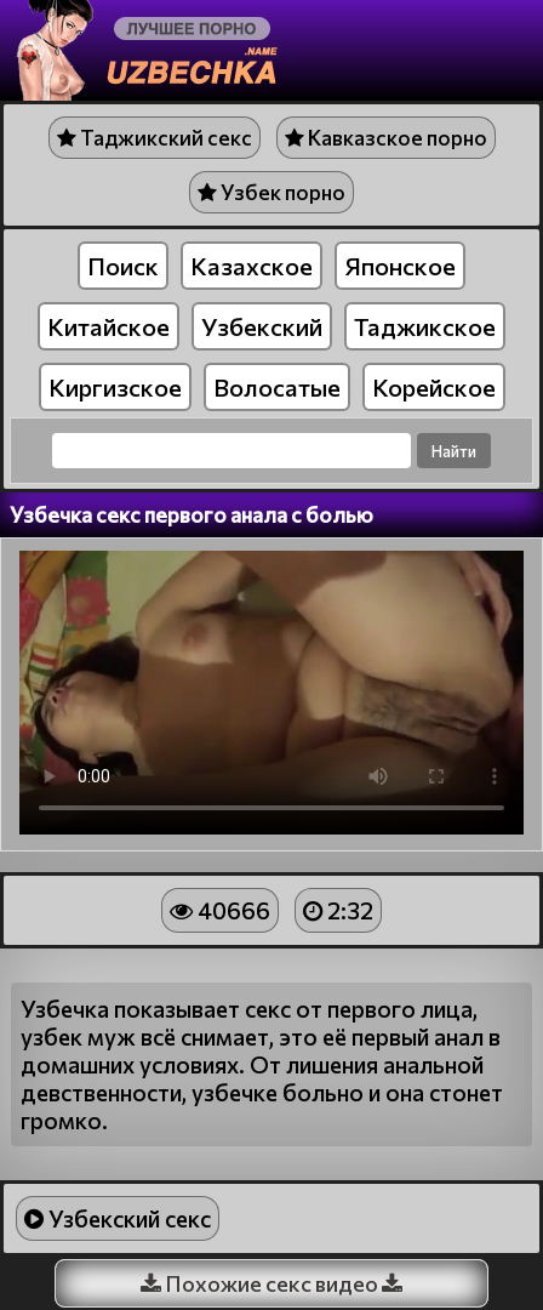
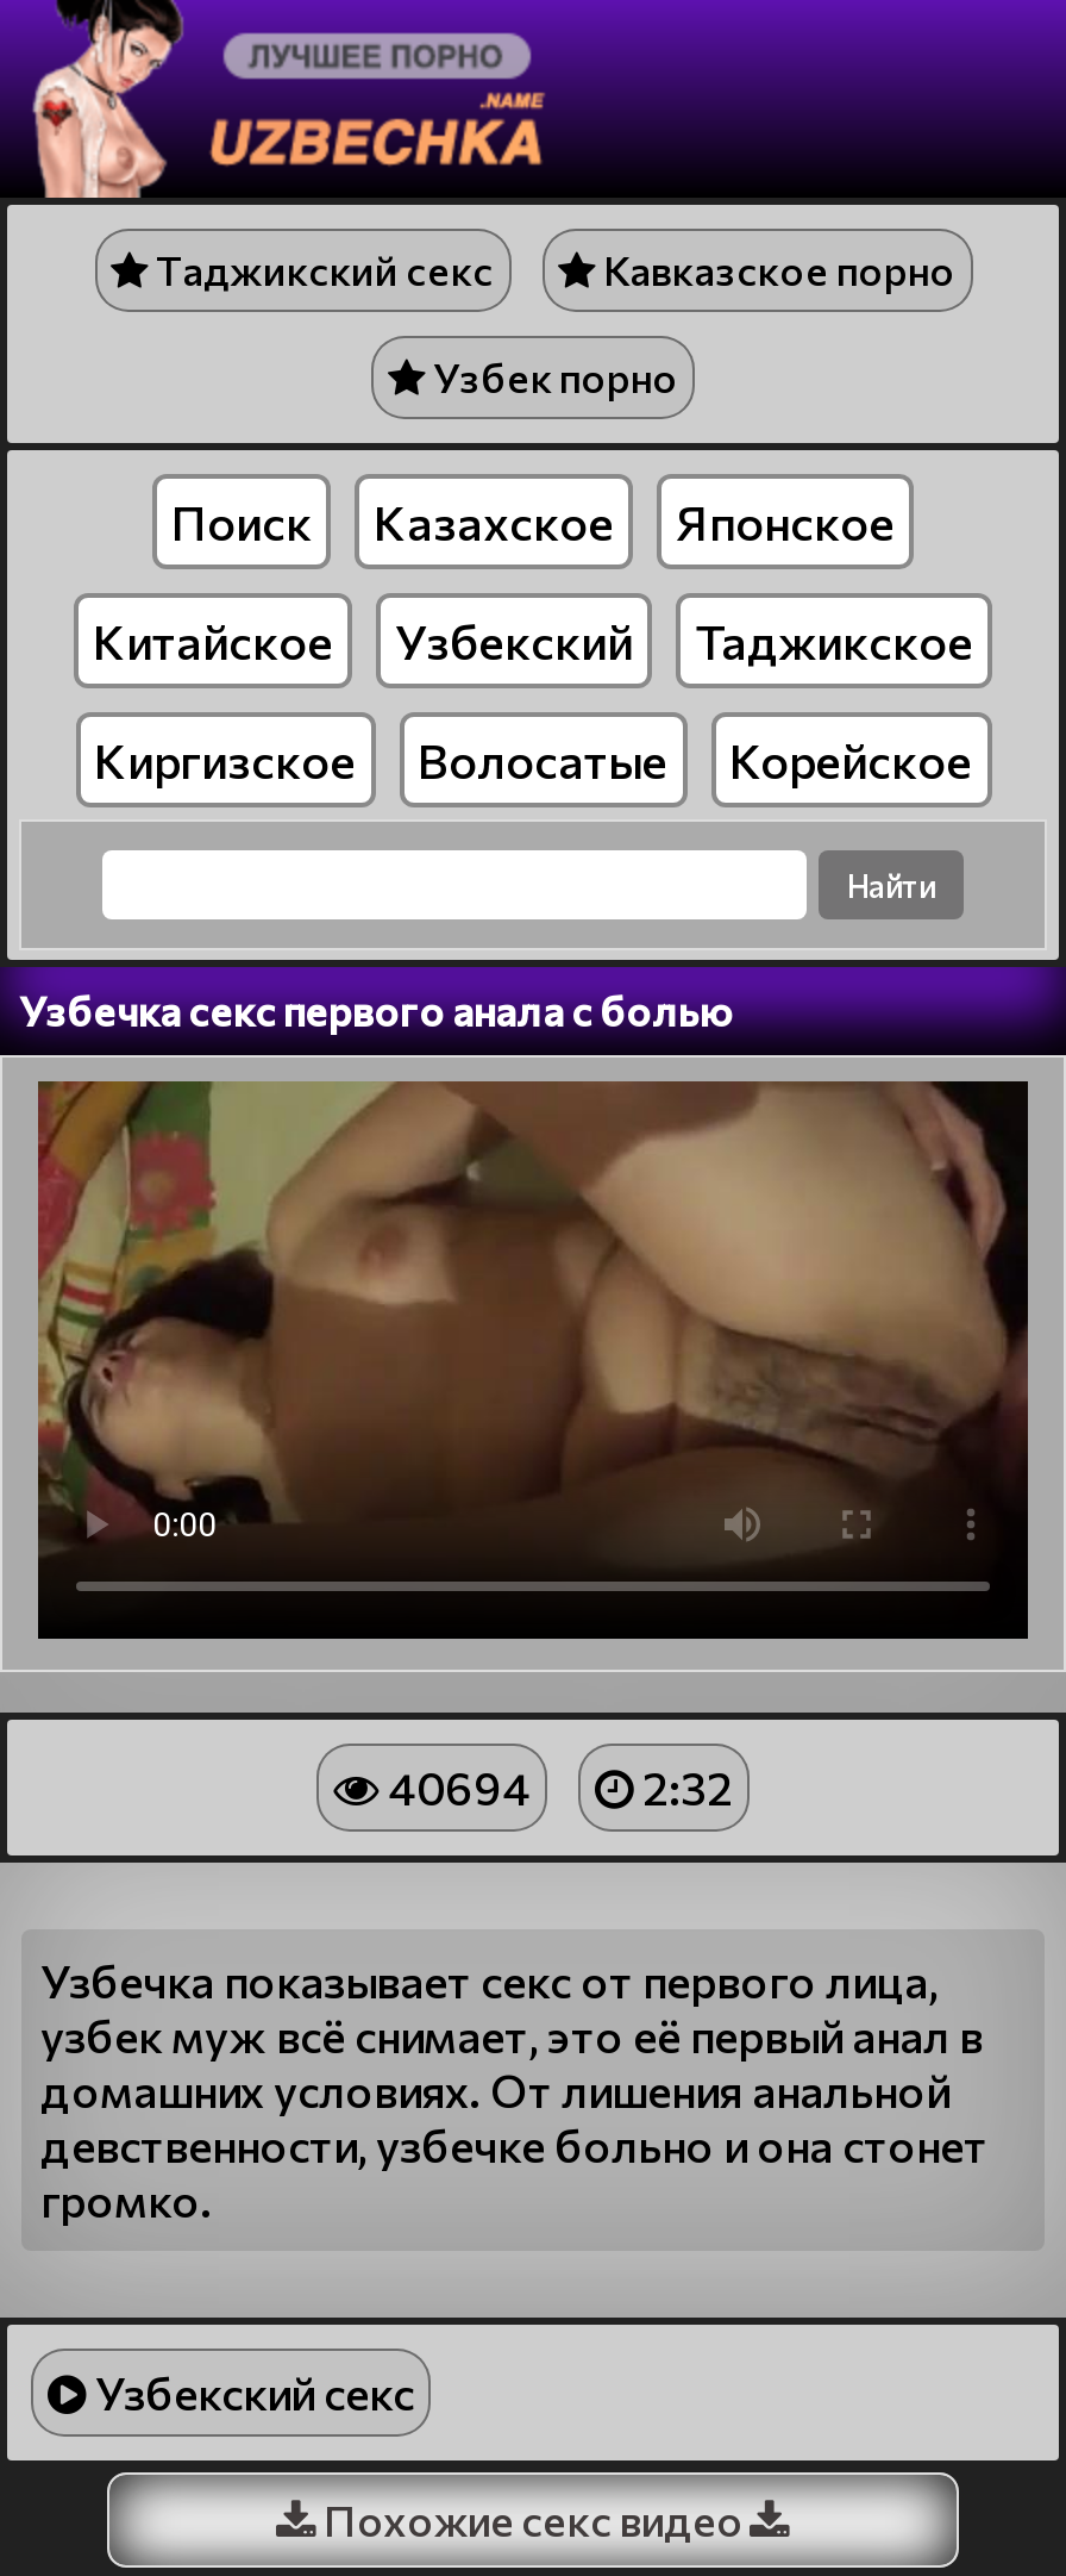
[193,896,373,924] 40666 2:32 -> [378,1760,733,1815] 40694 2:32

